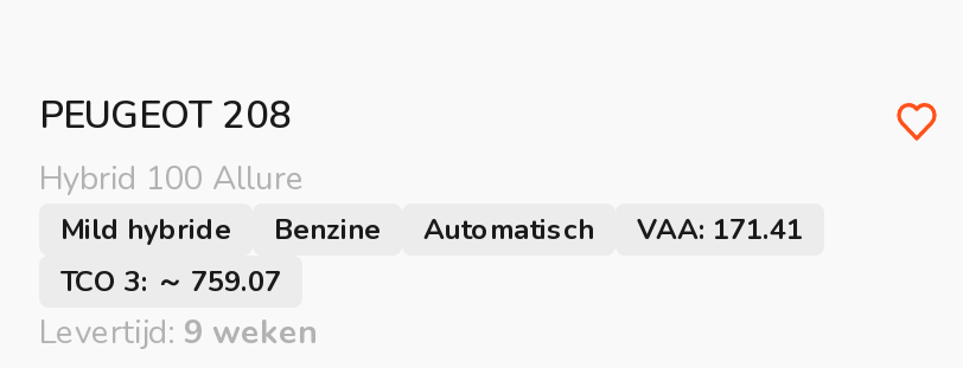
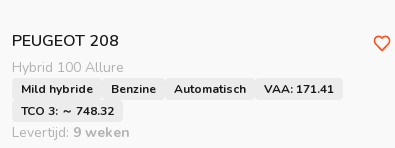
[60,263,281,301] TCO 3: ～ 759.07 -> [21,103,114,119] TCO 3: ～ 748.32

